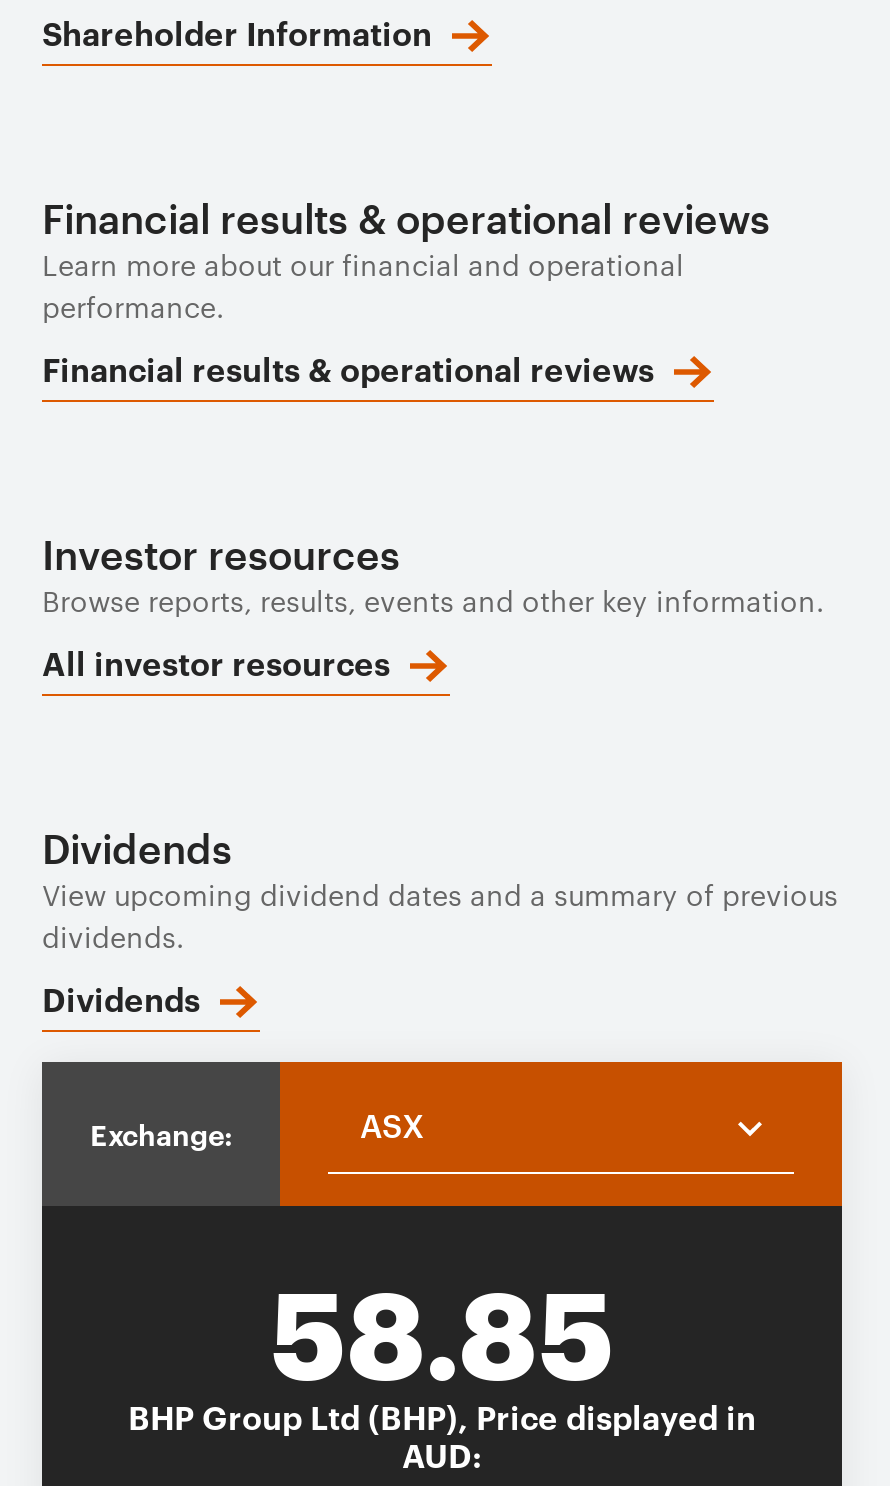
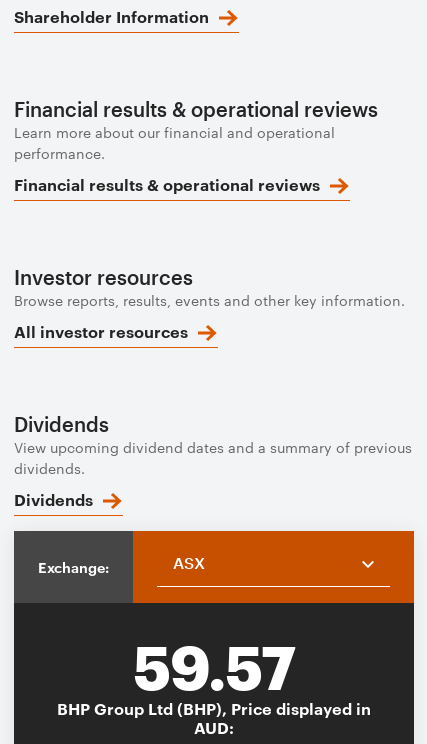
[270,1242,614,1408] 58.85 -> [132,621,295,704] 59.57

